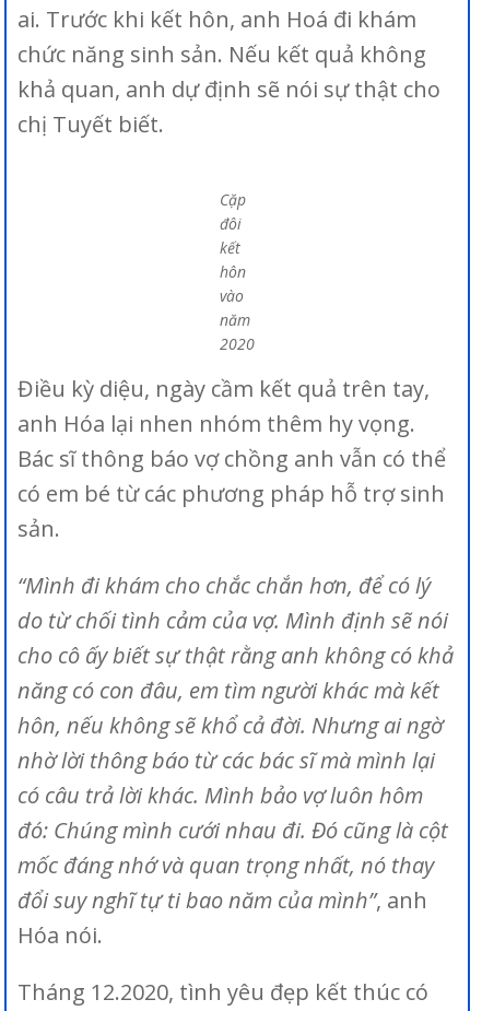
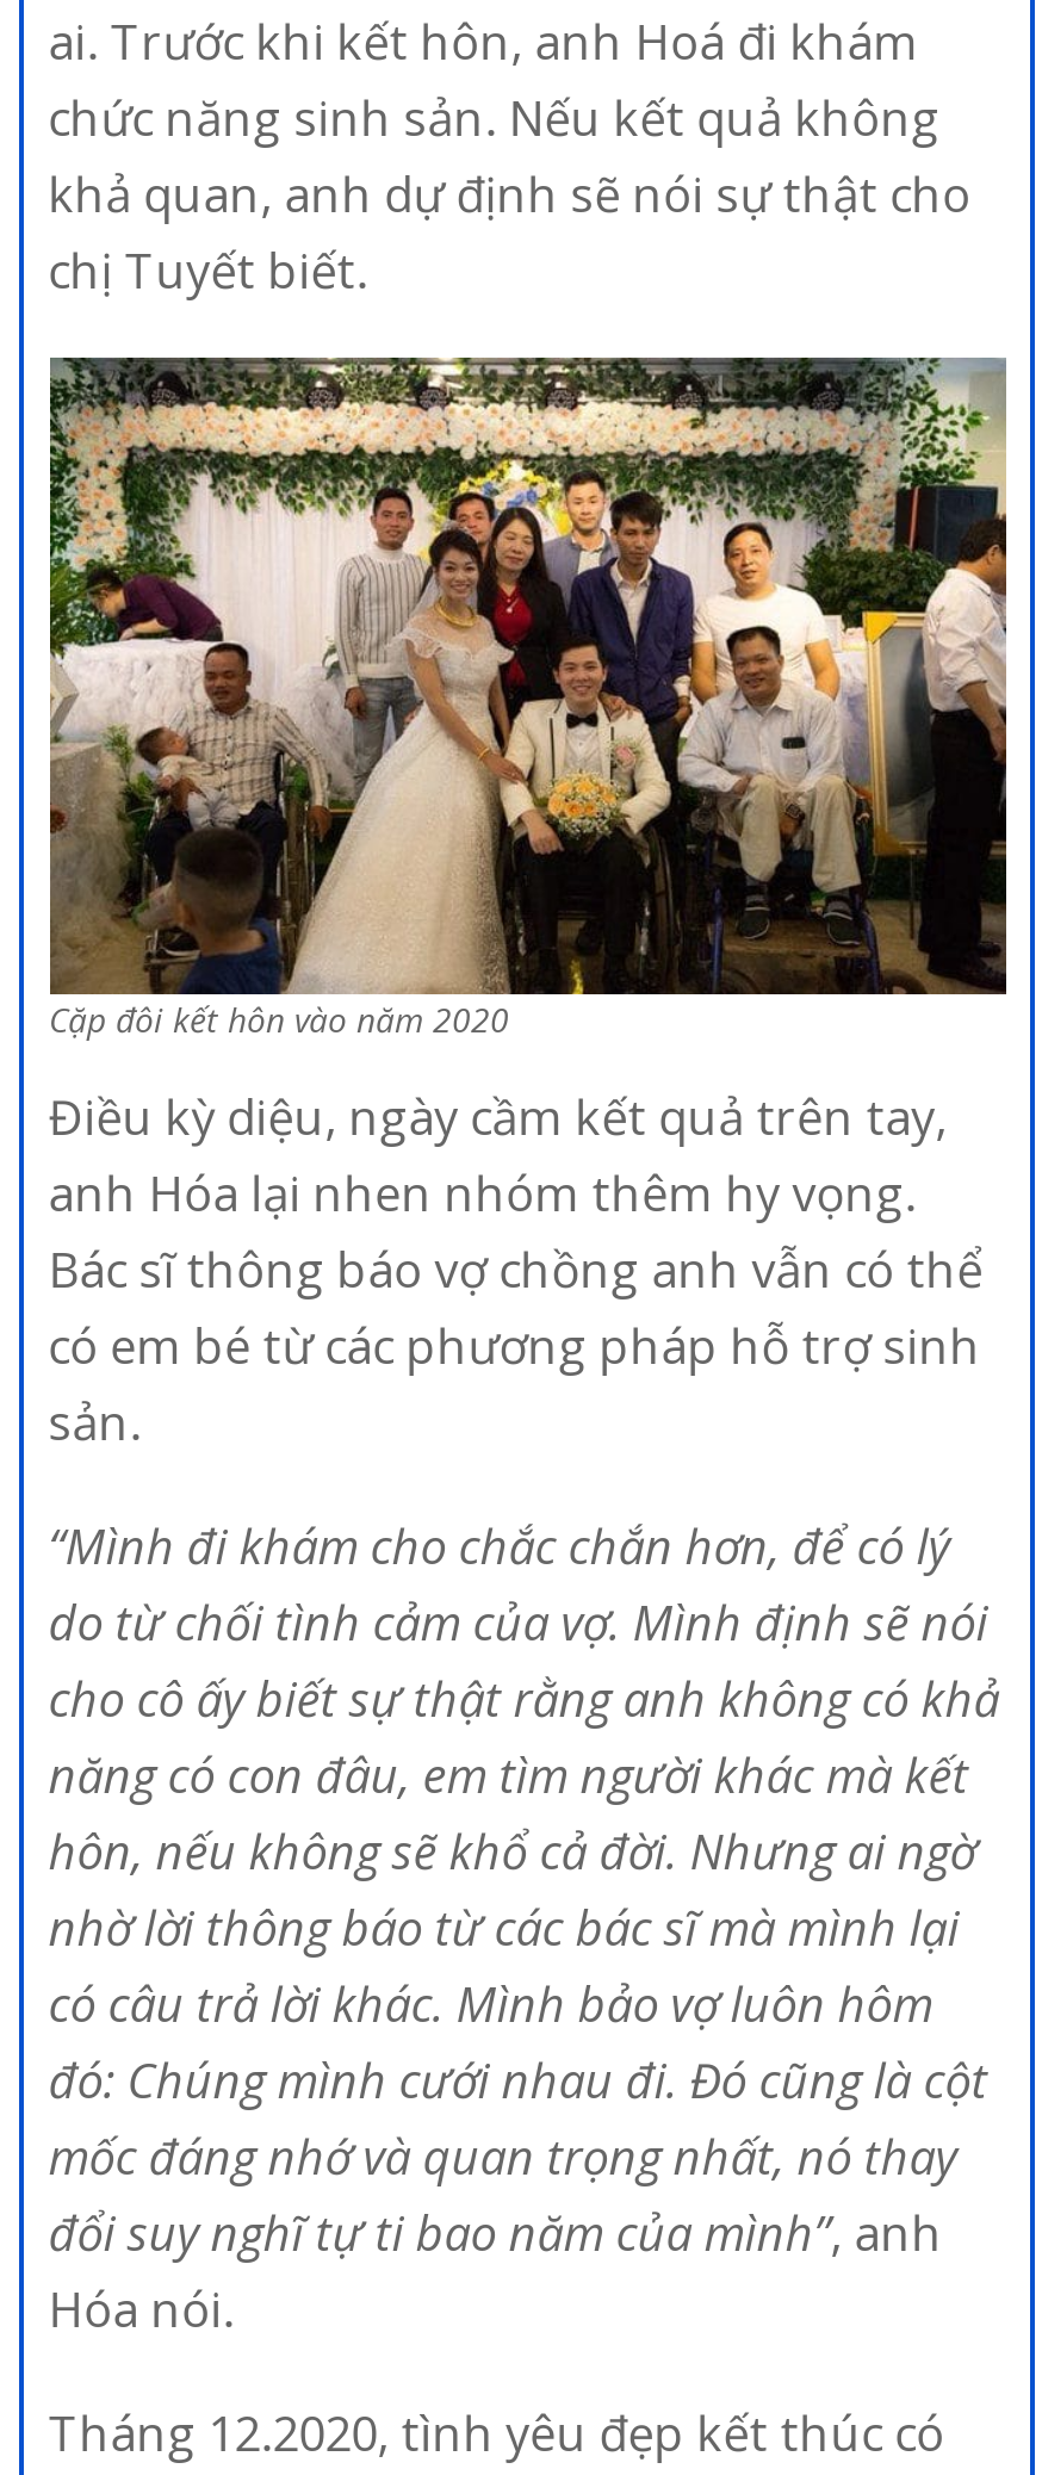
none -> [48,355,1009,997] [image]

